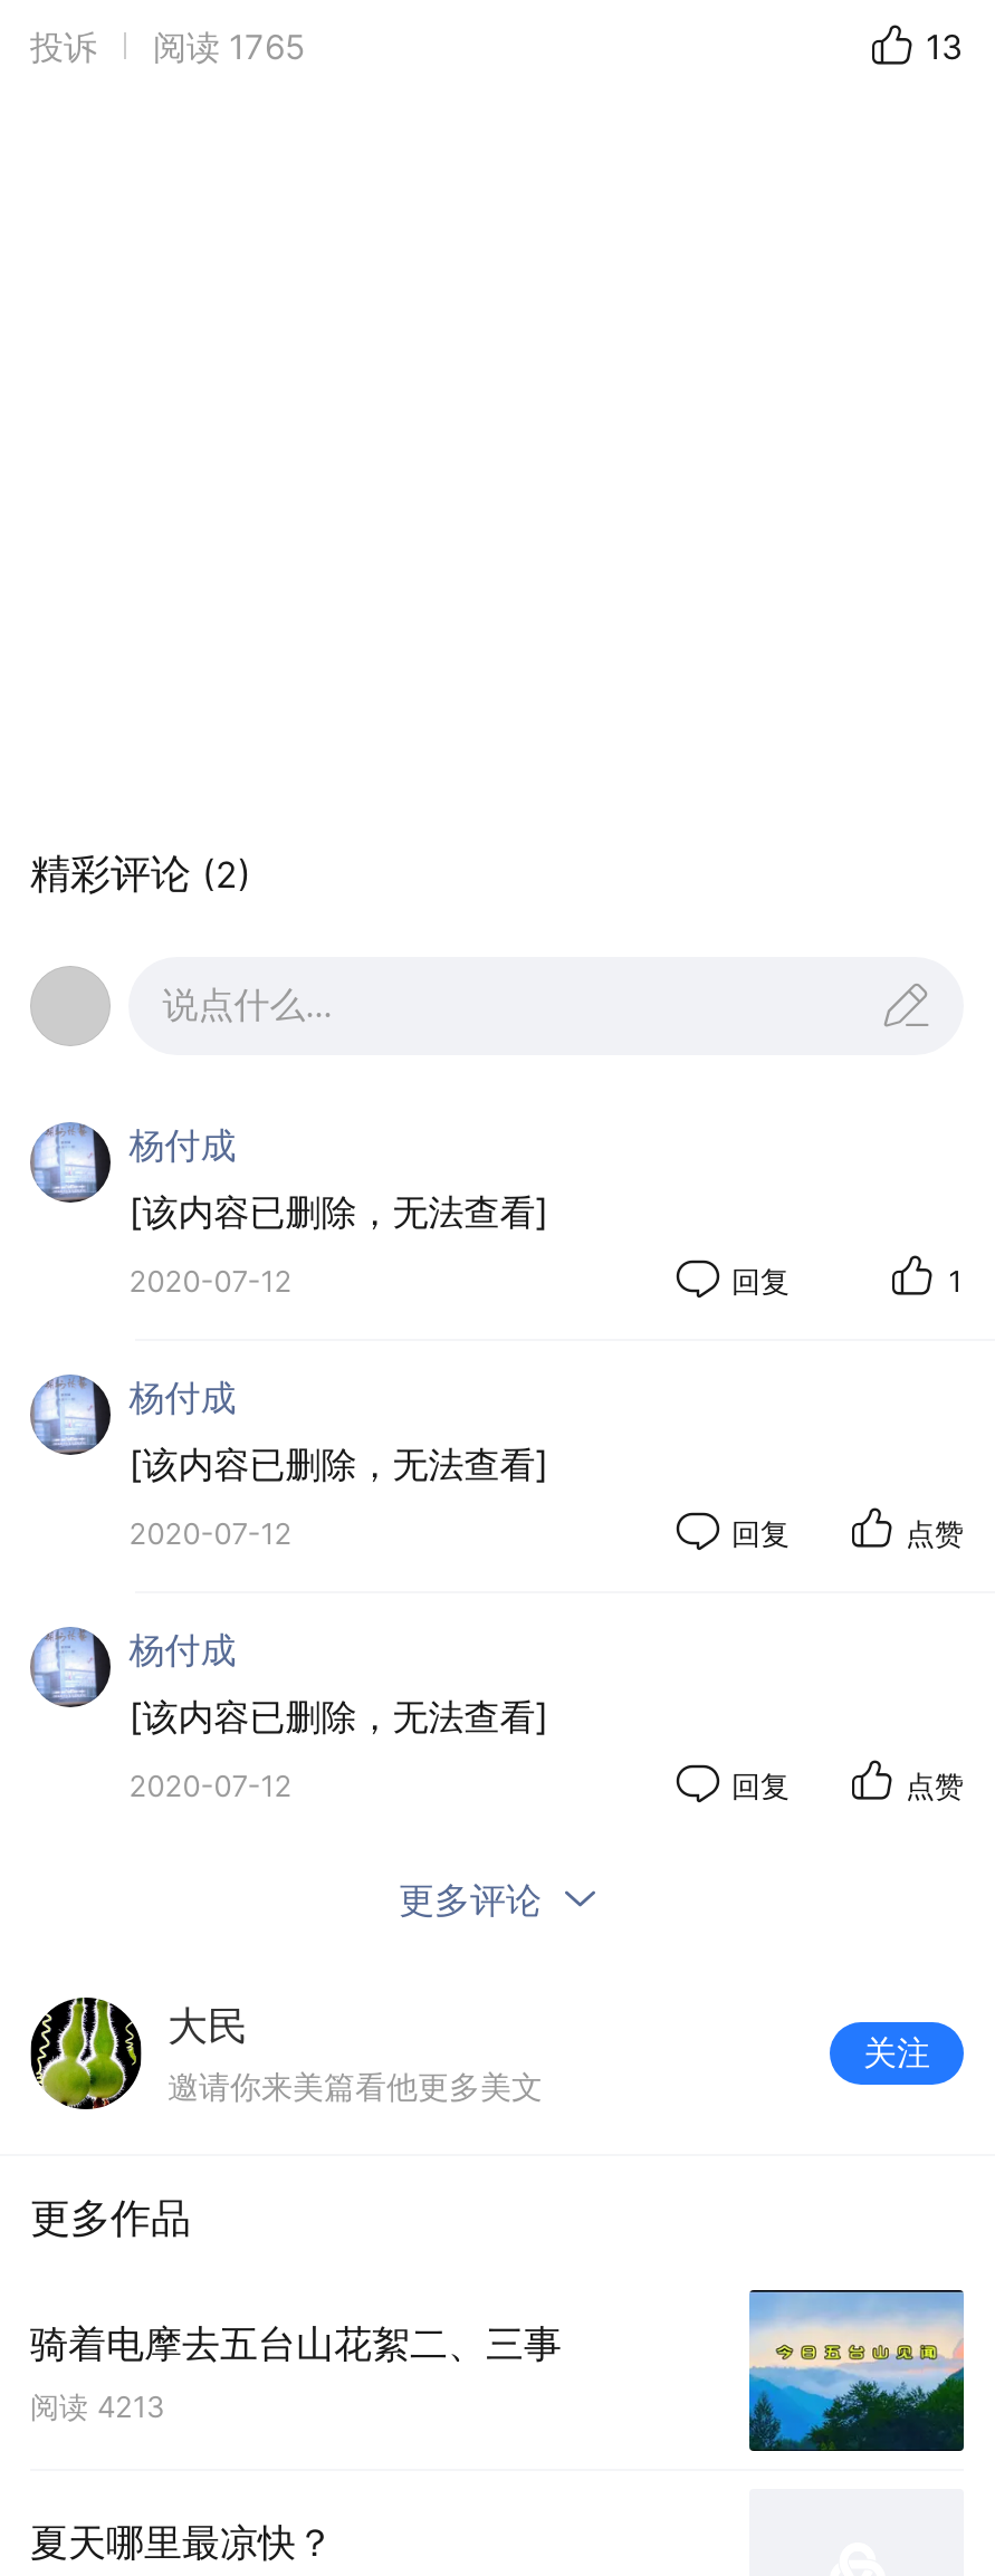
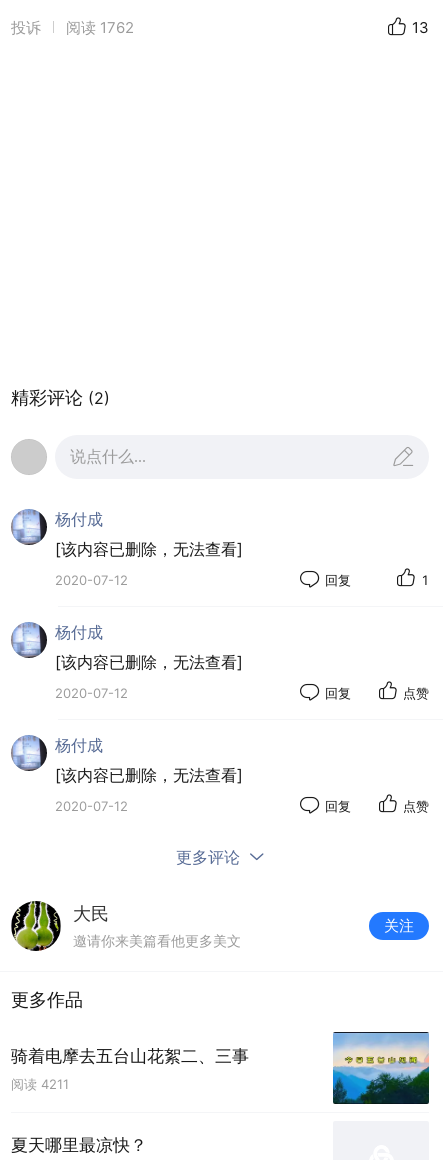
[30,25,305,67] 投诉 阅读 1765 -> [11,17,134,36] 投诉 阅读 1762
[30,2387,164,2423] 阅读 4213 -> [11,1075,69,1091] 阅读 4211

